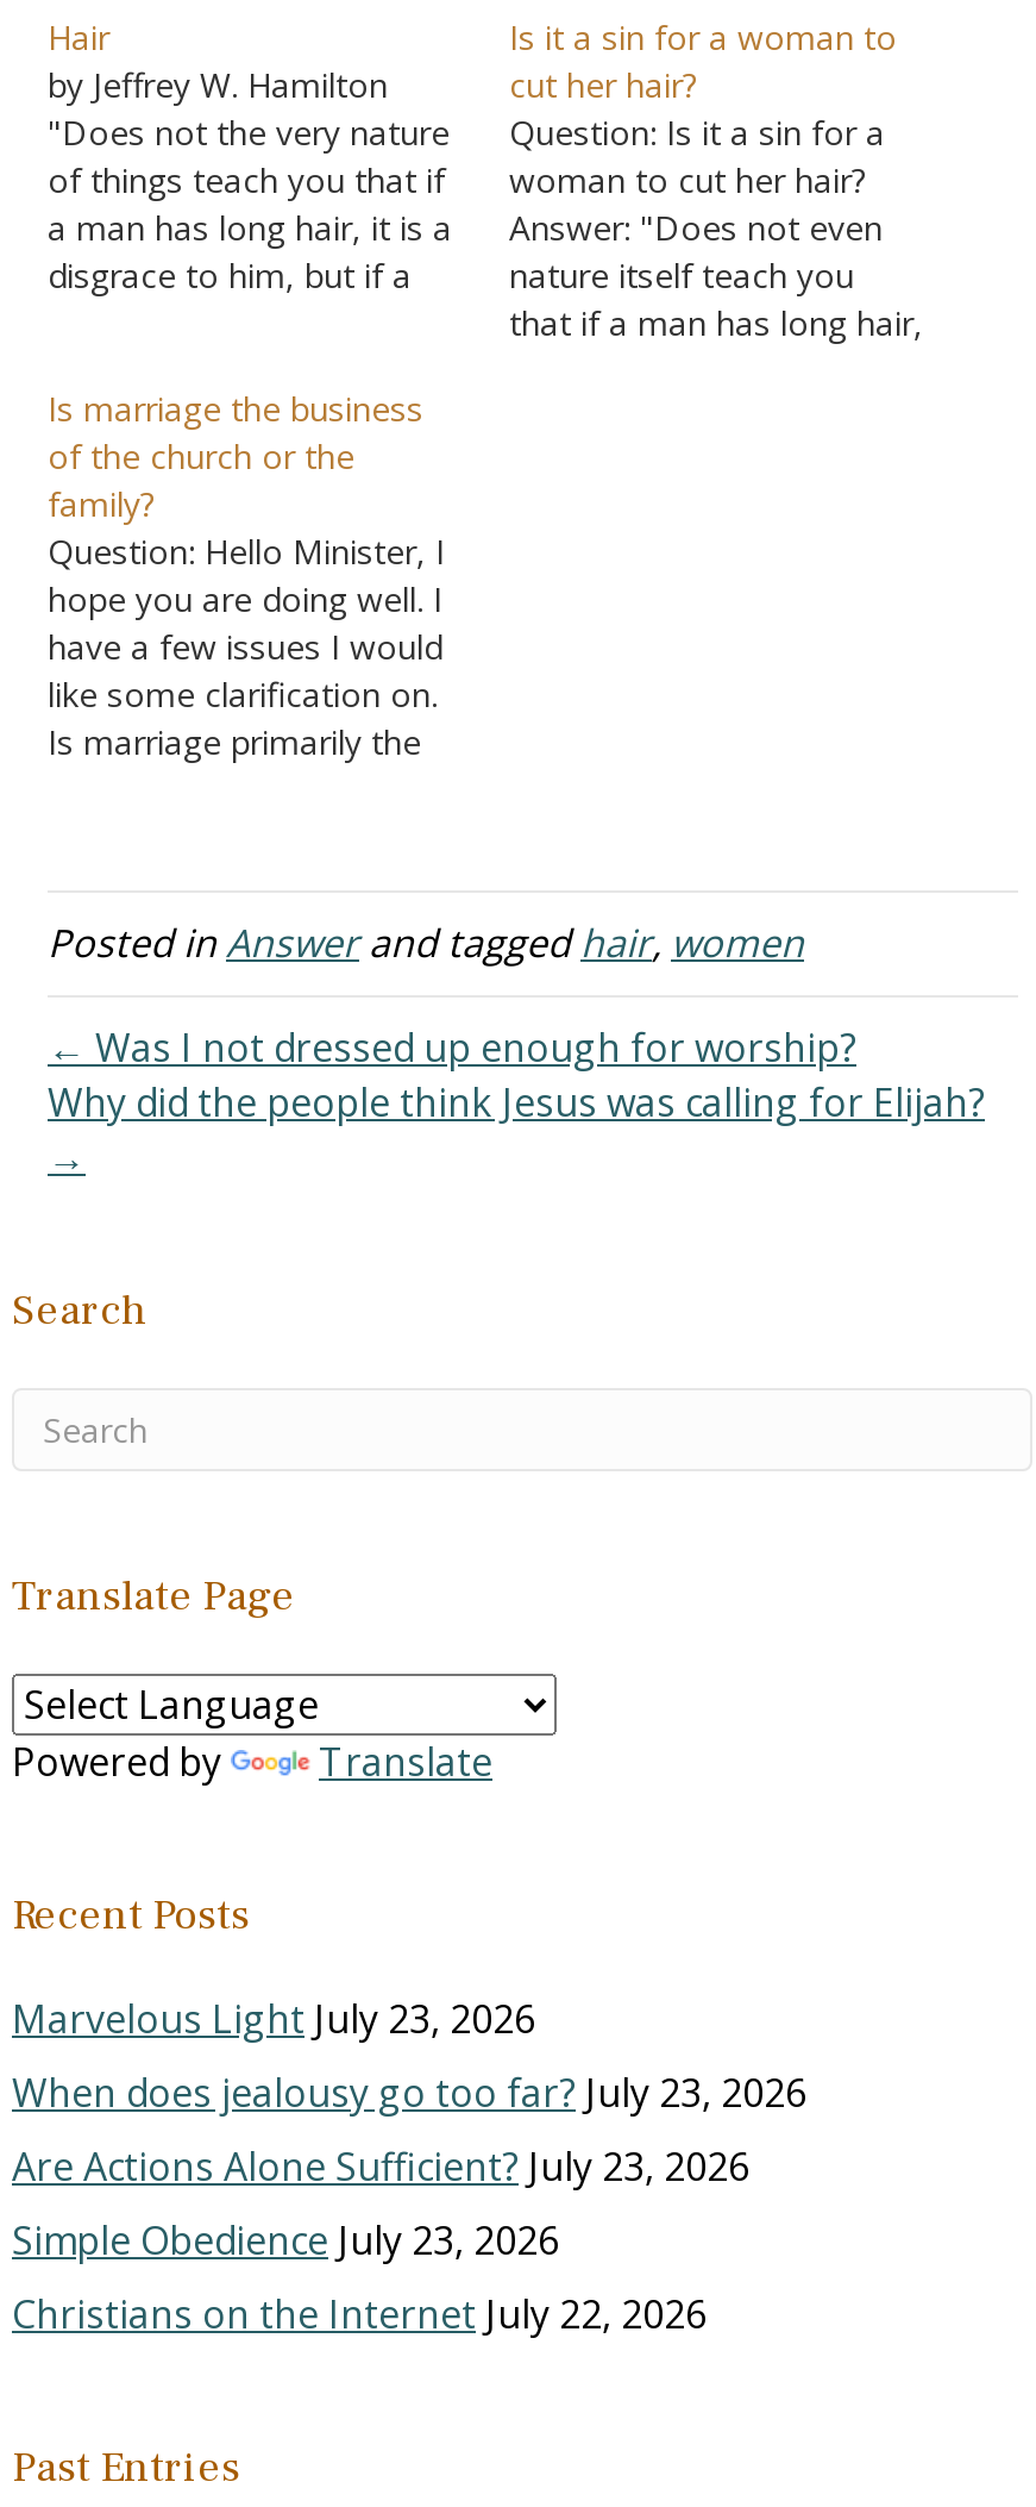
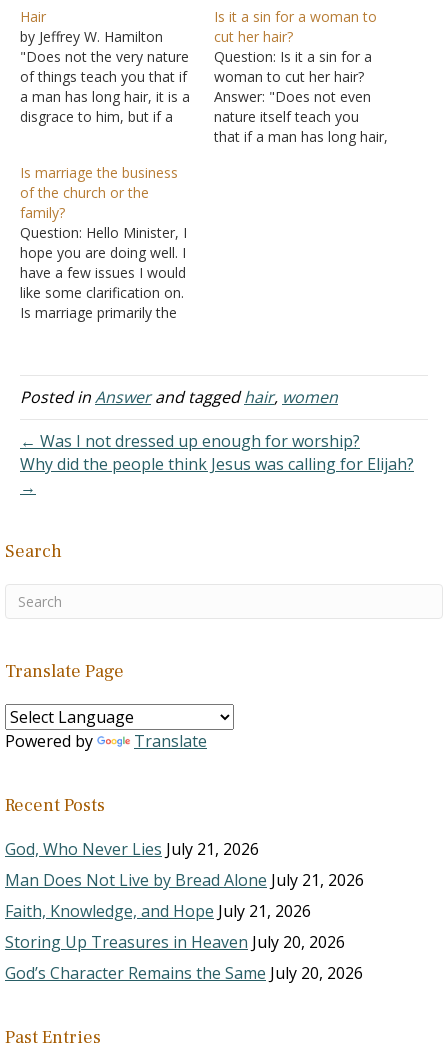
[12,1993,806,2340] Marvelous Light July 23, 2026 | When does jealousy go too far? July 23, 2026 | Are Actions Alone Sufficient? July 23, 2026 | Simple Obedience July 23, 2026 | Christians on the Internet July 22, 2026 -> [5,838,364,984] God, Who Never Lies July 21, 2026 | Man Does Not Live by Bread Alone July 21, 2026 | Faith, Knowledge, and Hope July 21, 2026 | Storing Up Treasures in Heaven July 20, 2026 | God’s Character Remains the Same July 20, 2026

